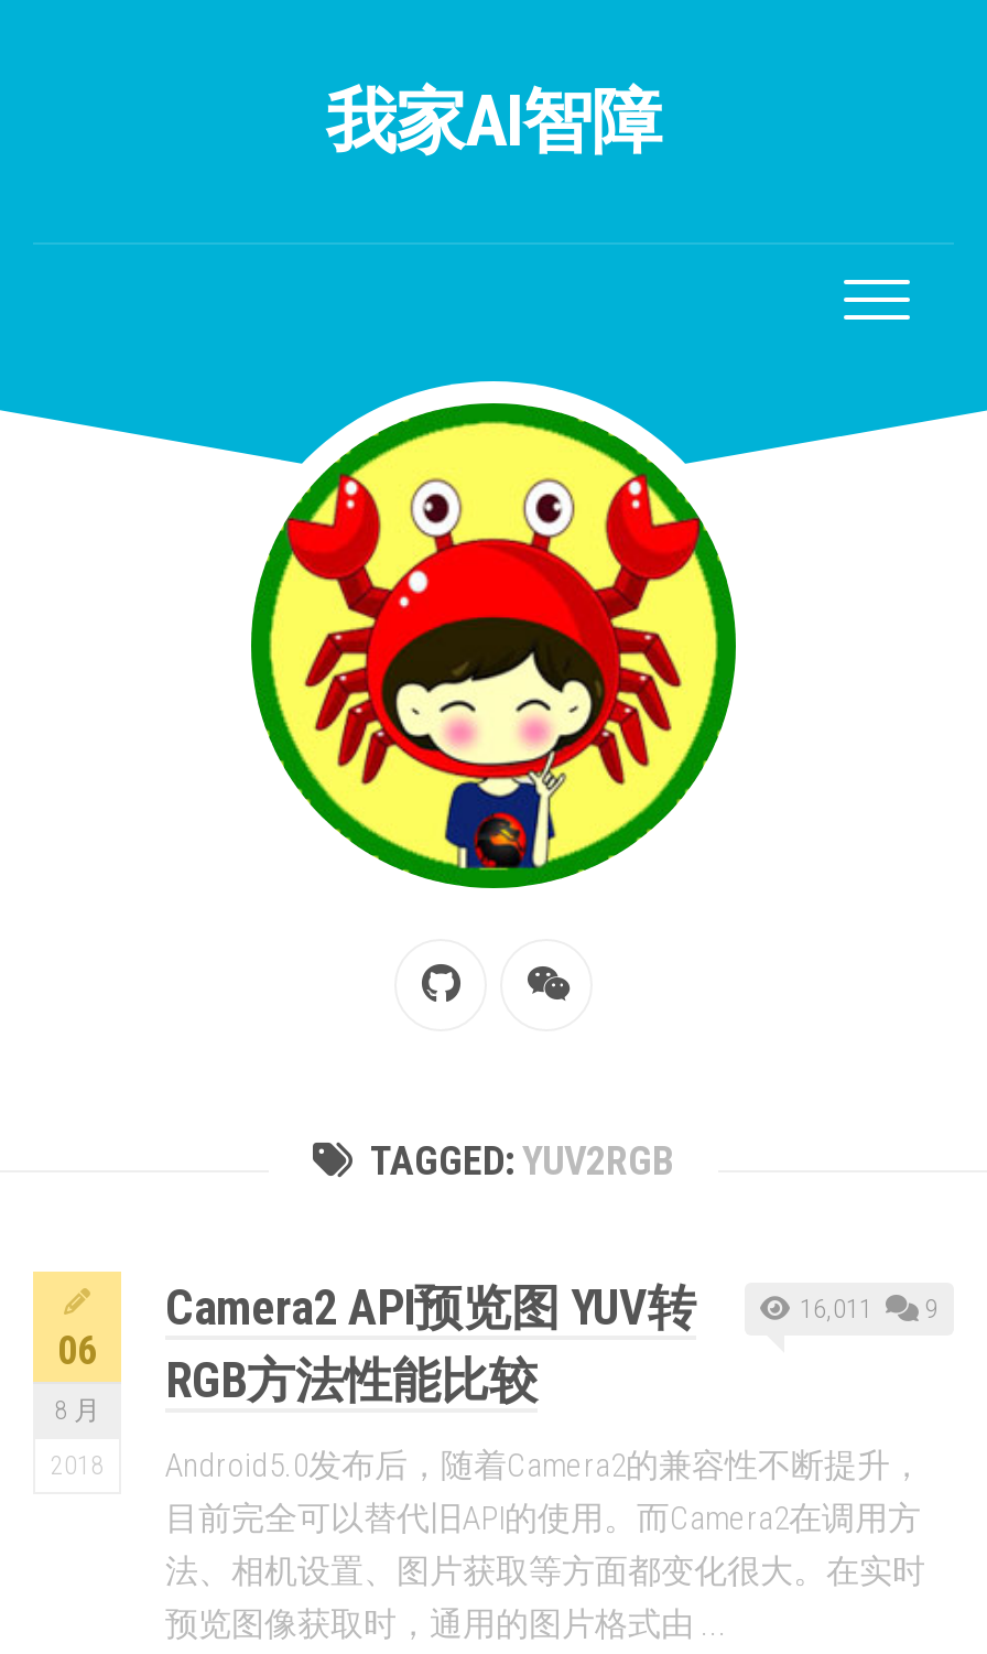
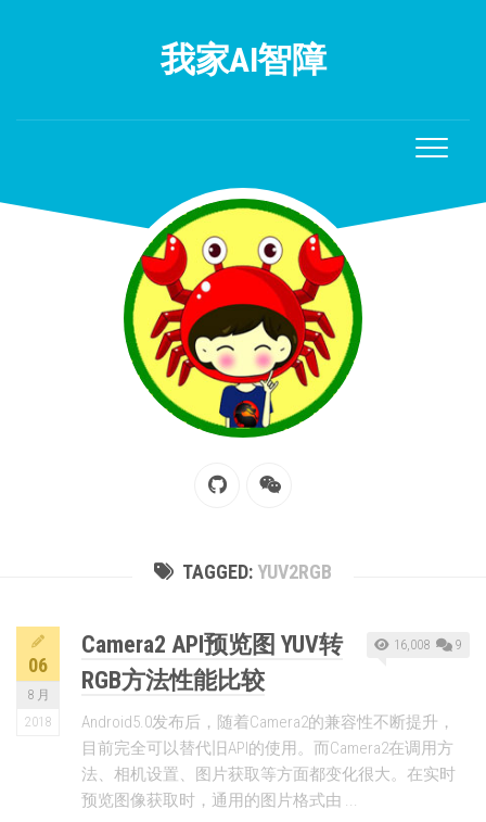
[800,1294,939,1325] 16,011 9 -> [394,637,462,653] 16,008 9

